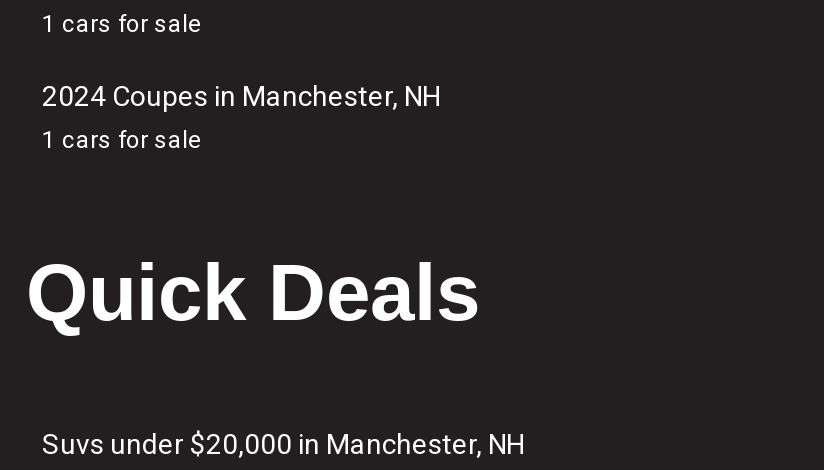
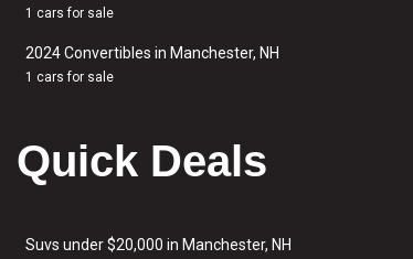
[42,80,440,112] 2024 Coupes in Manchester, NH -> [25,44,279,62] 2024 Convertibles in Manchester, NH

